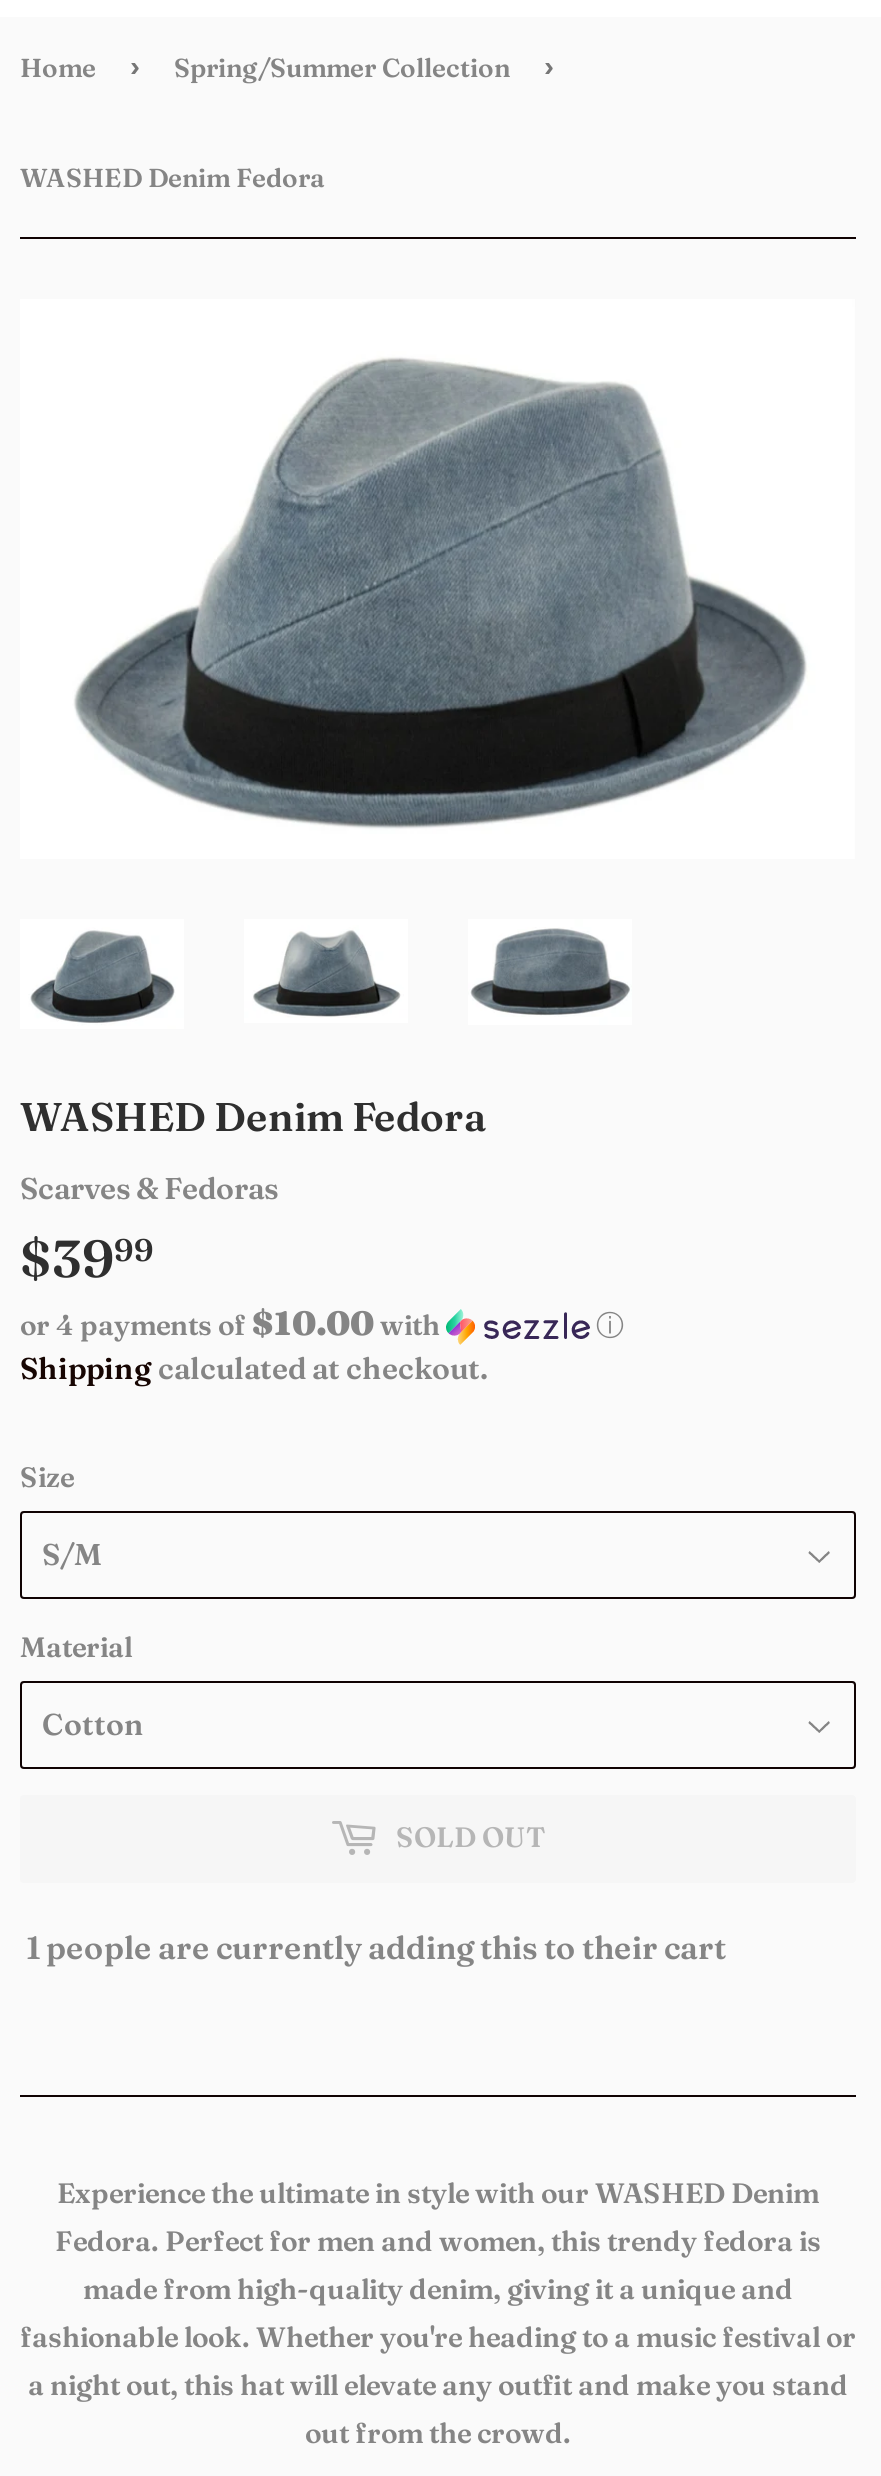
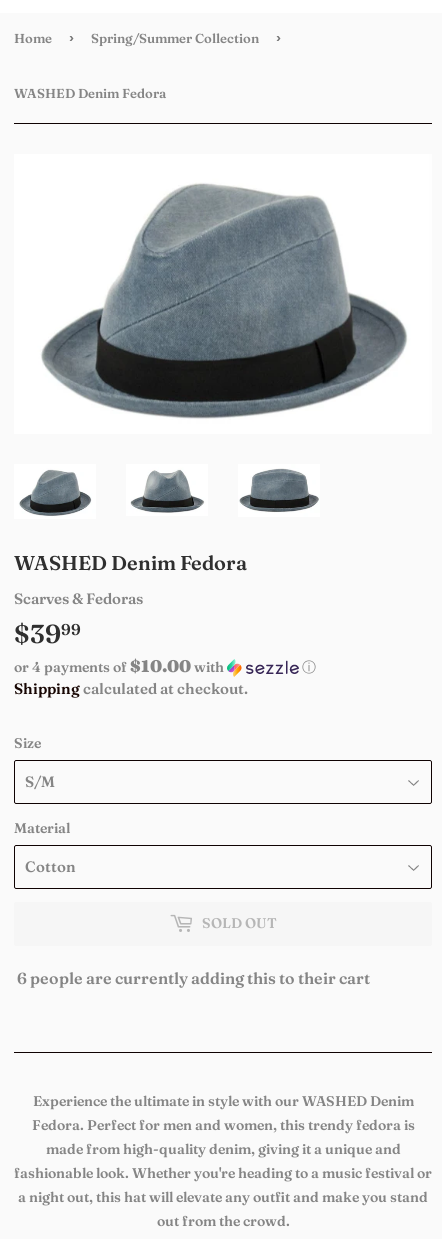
[26,1926,726,1966] 1 people are currently adding this to their cart -> [17,968,370,988] 6 people are currently adding this to their cart

